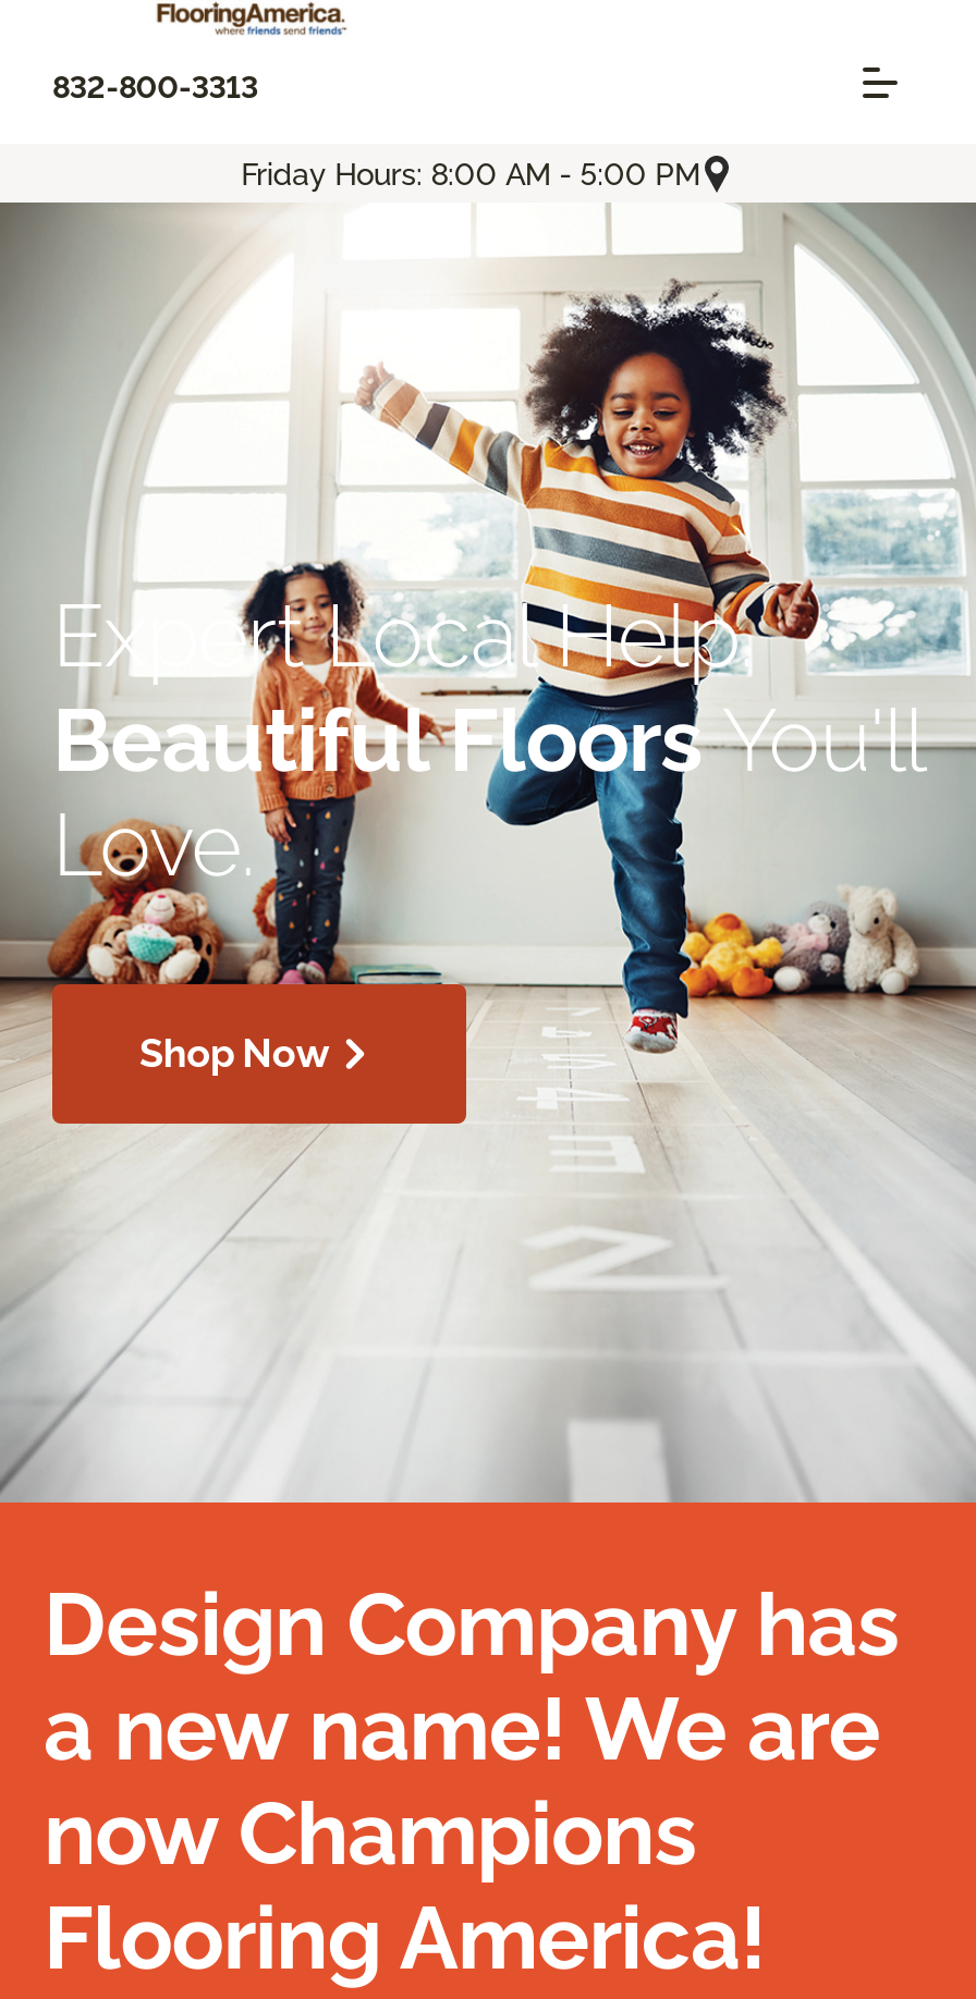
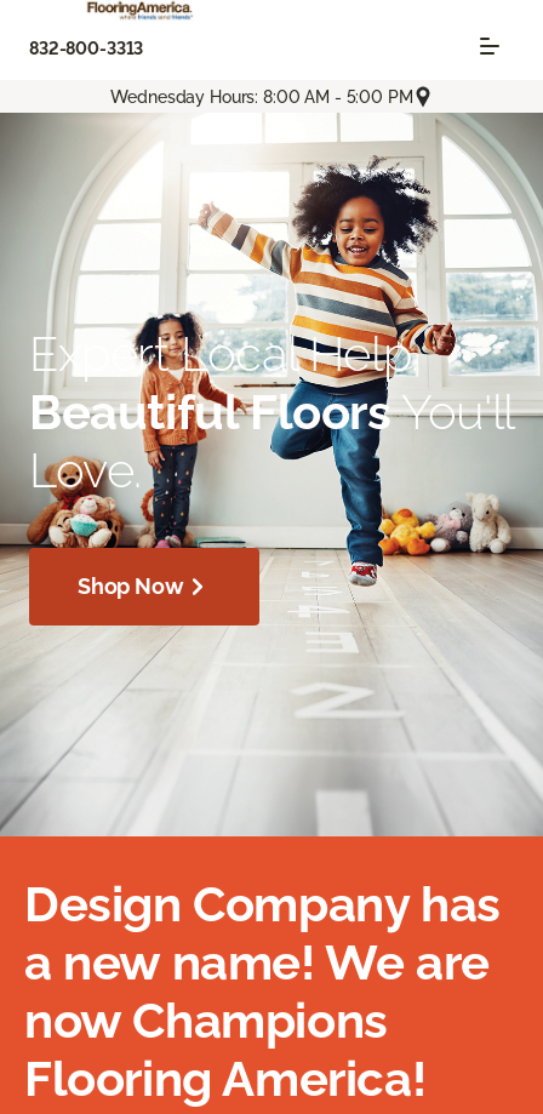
[241,156,700,191] Friday Hours: 8:00 AM - 5:00 PM -> [111,87,413,106] Wednesday Hours: 8:00 AM - 5:00 PM

